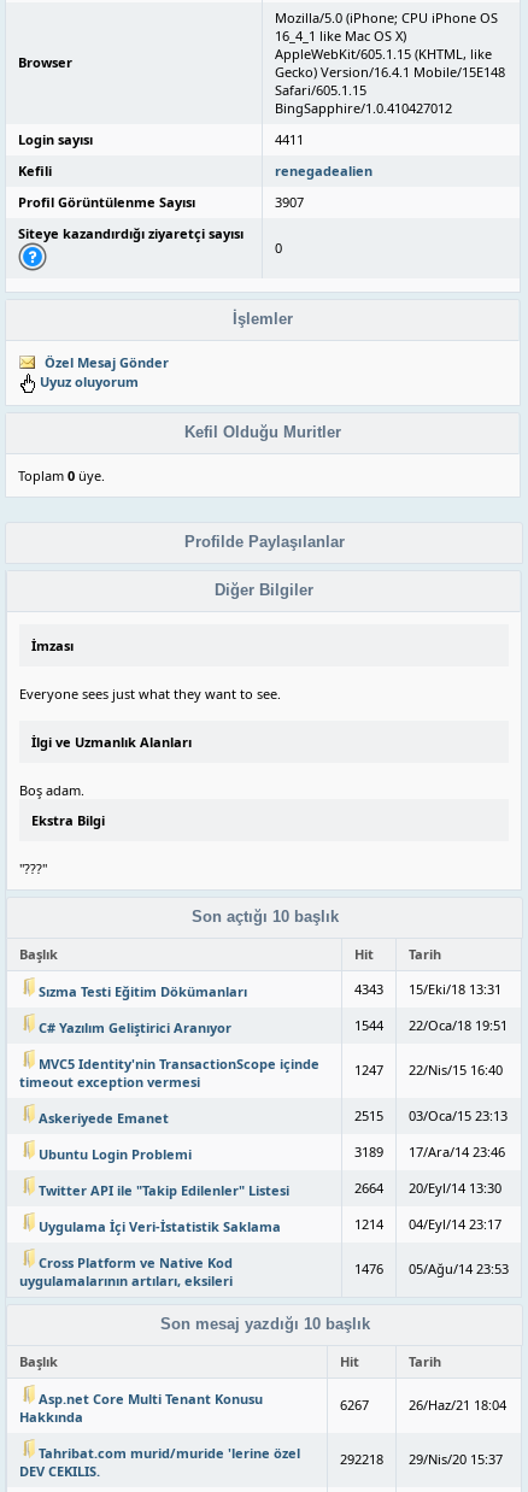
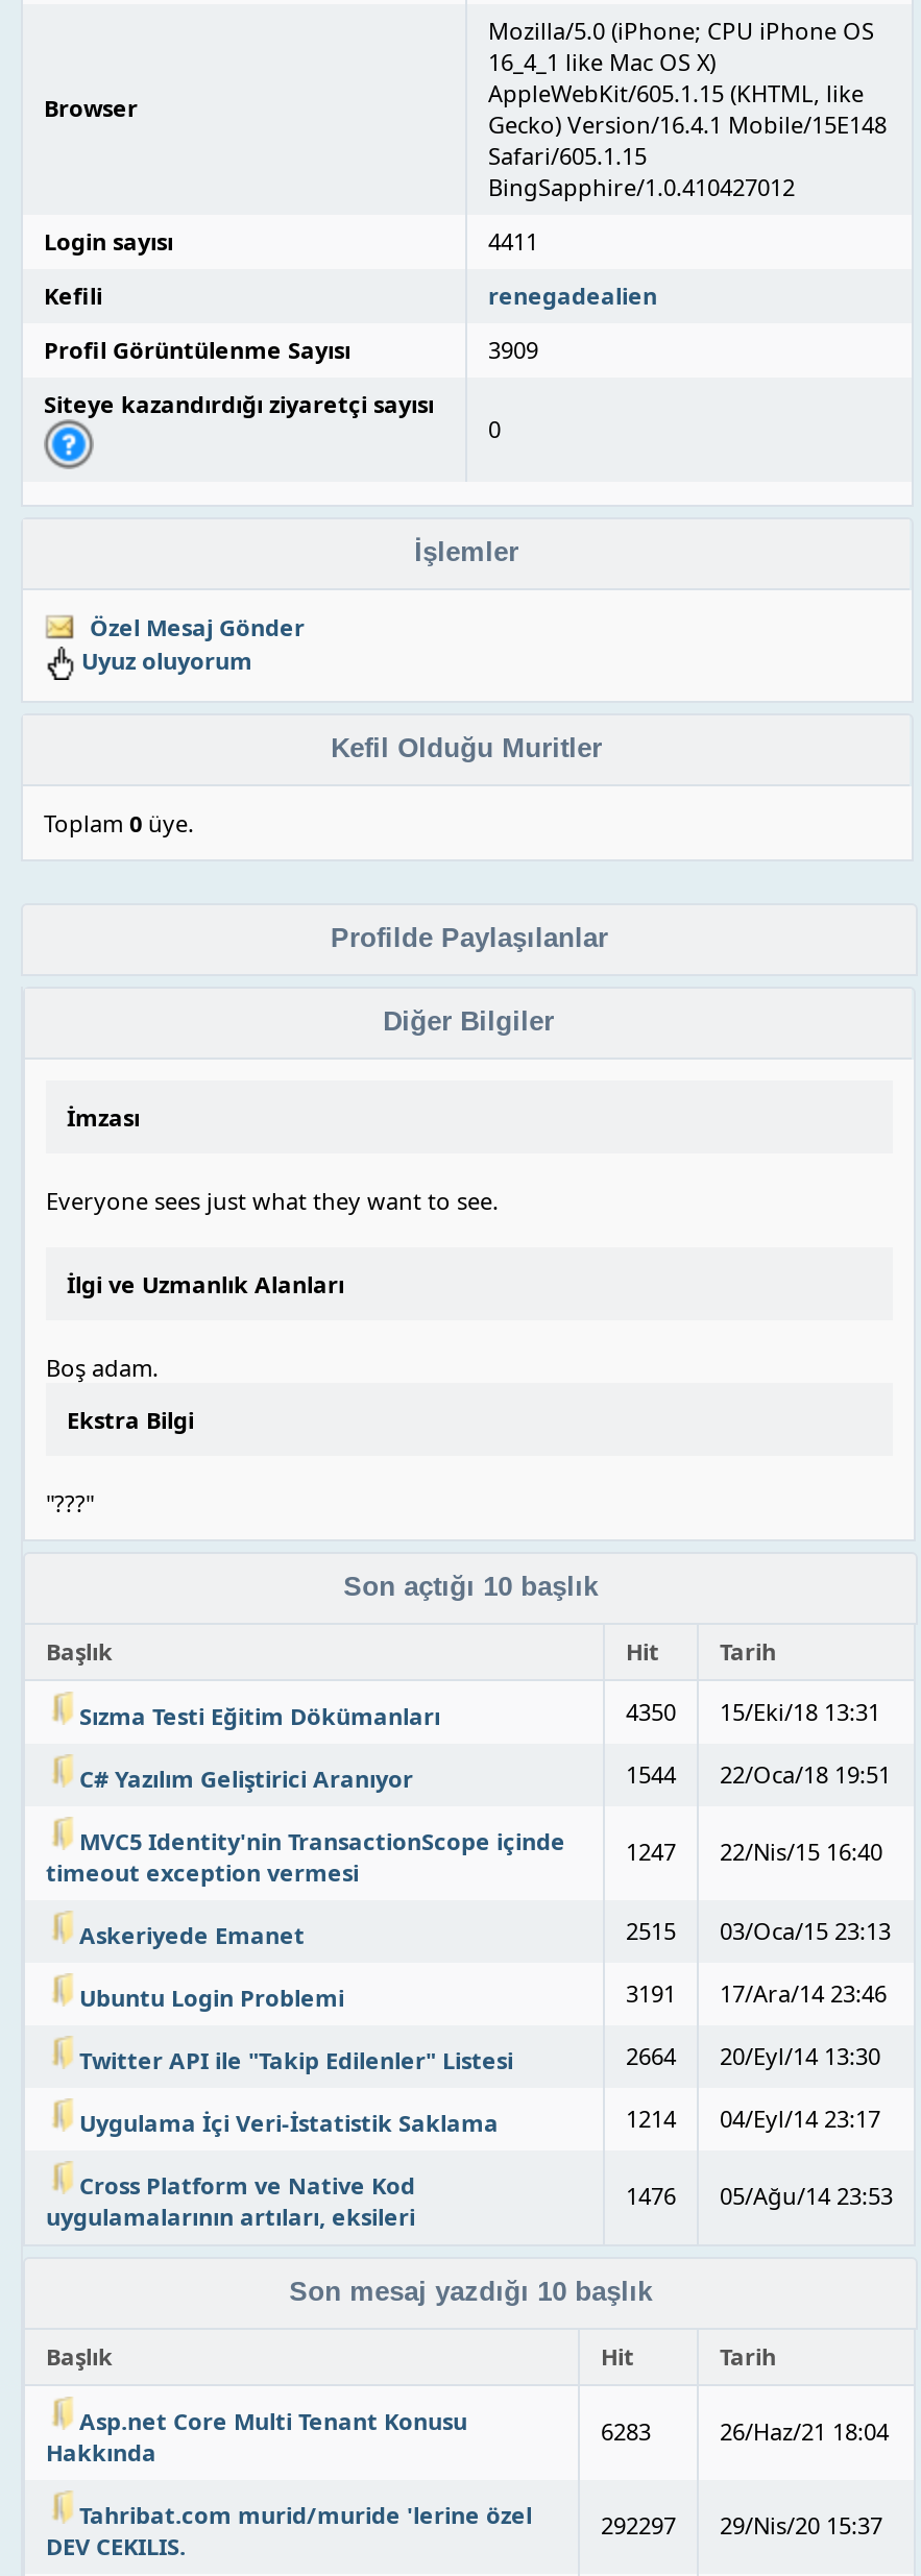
[275,192,304,211] 3907 -> [488,333,538,364] 3909
[354,979,501,998] 4343 15/Eki/18 13:31 -> [626,1695,880,1726] 4350 15/Eki/18 13:31
[354,1142,505,1160] 3189 17/Ara/14 23:46 -> [626,1977,887,2008] 3191 17/Ara/14 23:46
[340,1395,369,1413] 6267 -> [601,2415,651,2446] 6283
[340,1449,503,1468] 292218 29/Nis/20 15:37 -> [601,2509,882,2540] 292297 29/Nis/20 15:37

